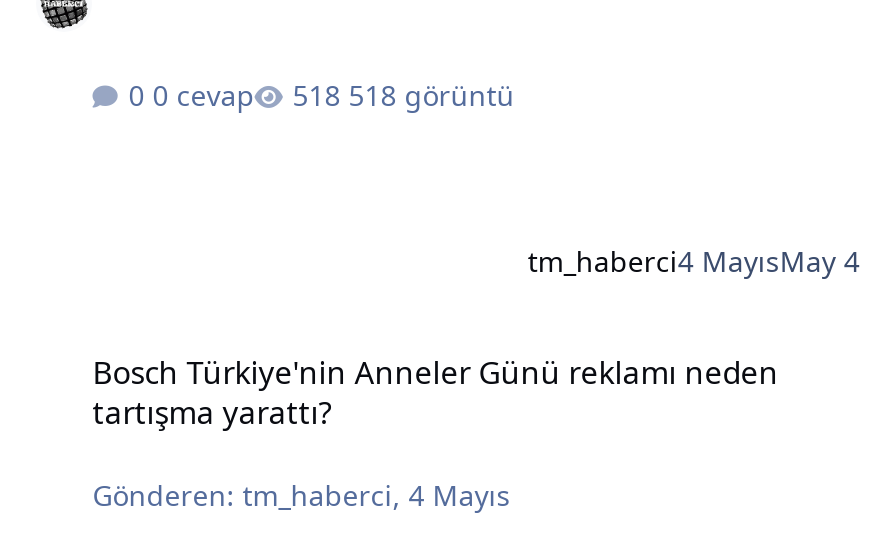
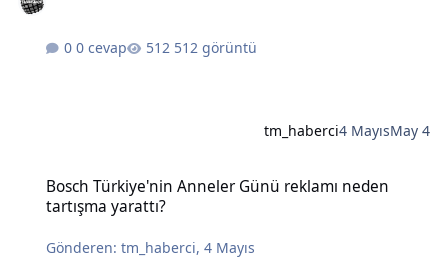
[348,76,514,114] 518 görüntü -> [174,38,257,57] 512 görüntü

